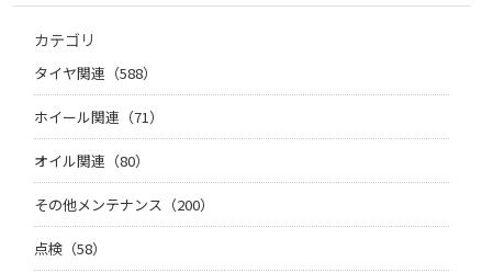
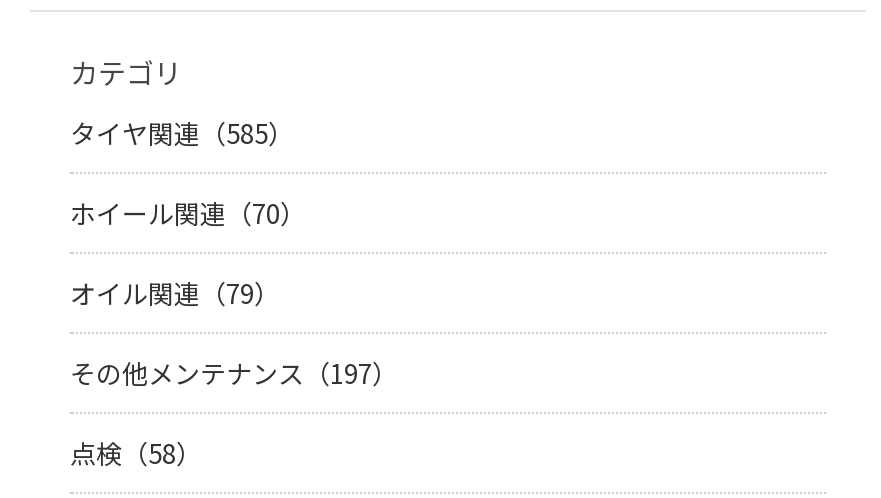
[34,63,157,84] タイヤ関連（588） -> [70,115,294,153] タイヤ関連（585）
[34,107,164,128] ホイール関連（71） -> [70,195,306,233] ホイール関連（70）
[34,151,149,171] オイル関連（80） -> [70,275,280,313] オイル関連（79）
[34,194,214,215] その他メンテナンス（200） -> [70,355,398,393] その他メンテナンス（197）

